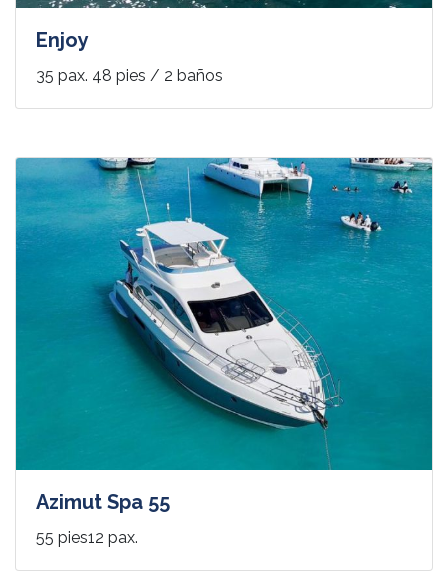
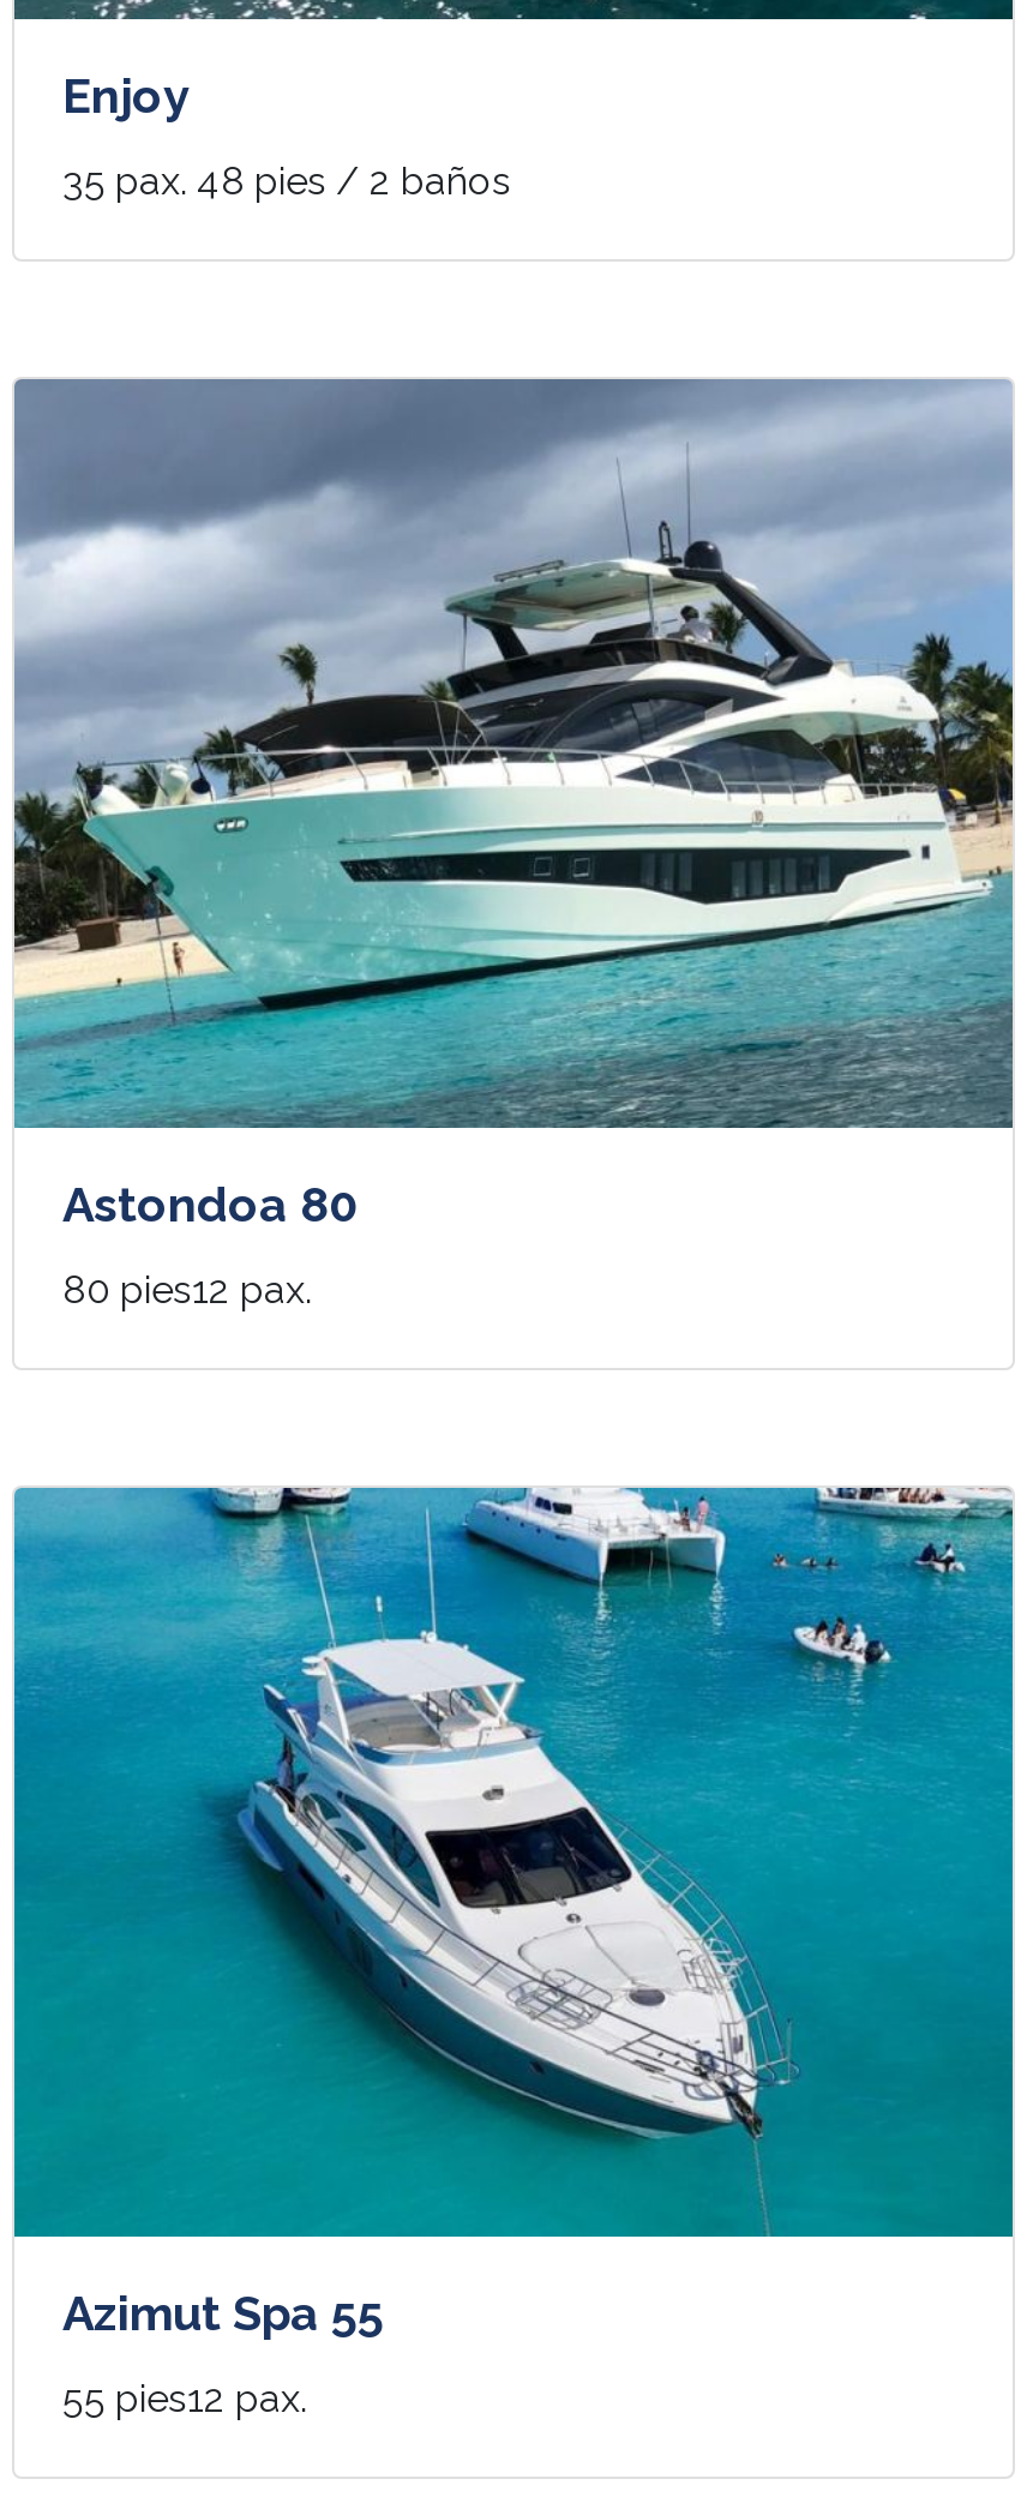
none -> [12,377,1015,1313] [image] | Astondoa 80 | 80 pies12 pax.

